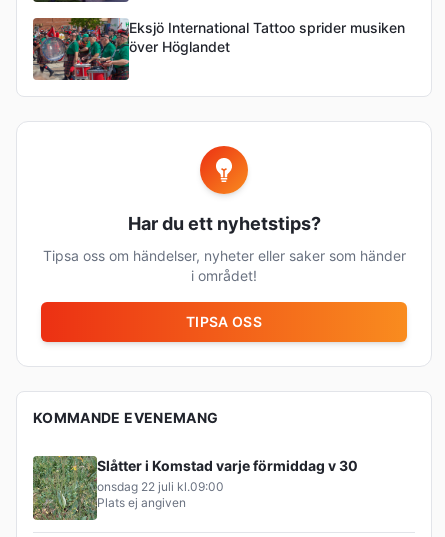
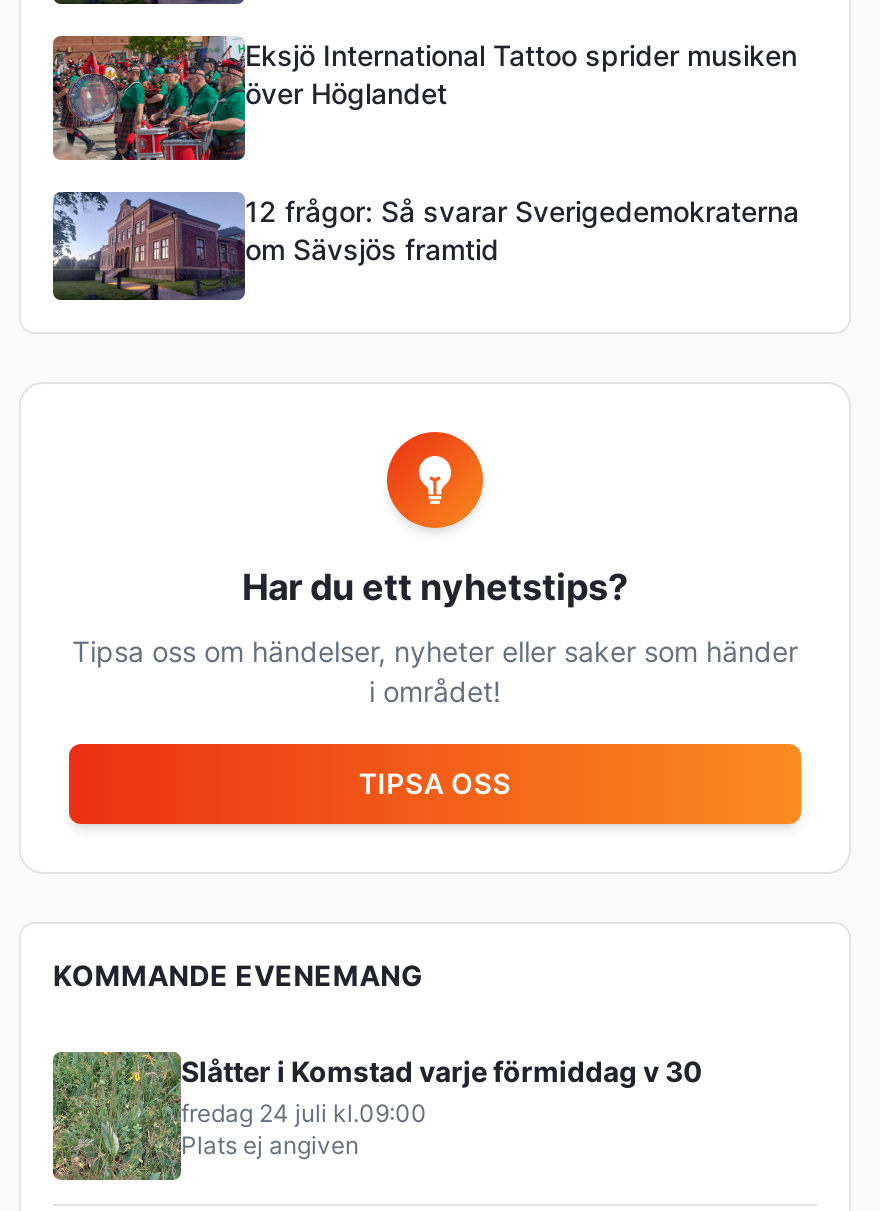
none -> [53,190,799,302] [image] | 12 frågor: Så svarar Sverigedemokraterna | om Sävsjös framtid
[97,479,224,494] onsdag 22 juli kl.09:00 -> [181,1099,427,1129] fredag 24 juli kl.09:00

